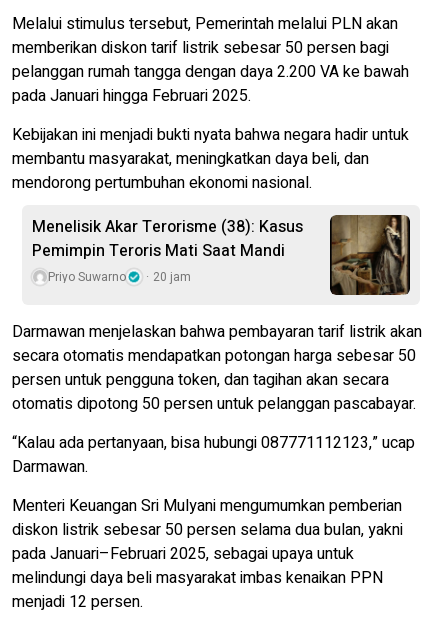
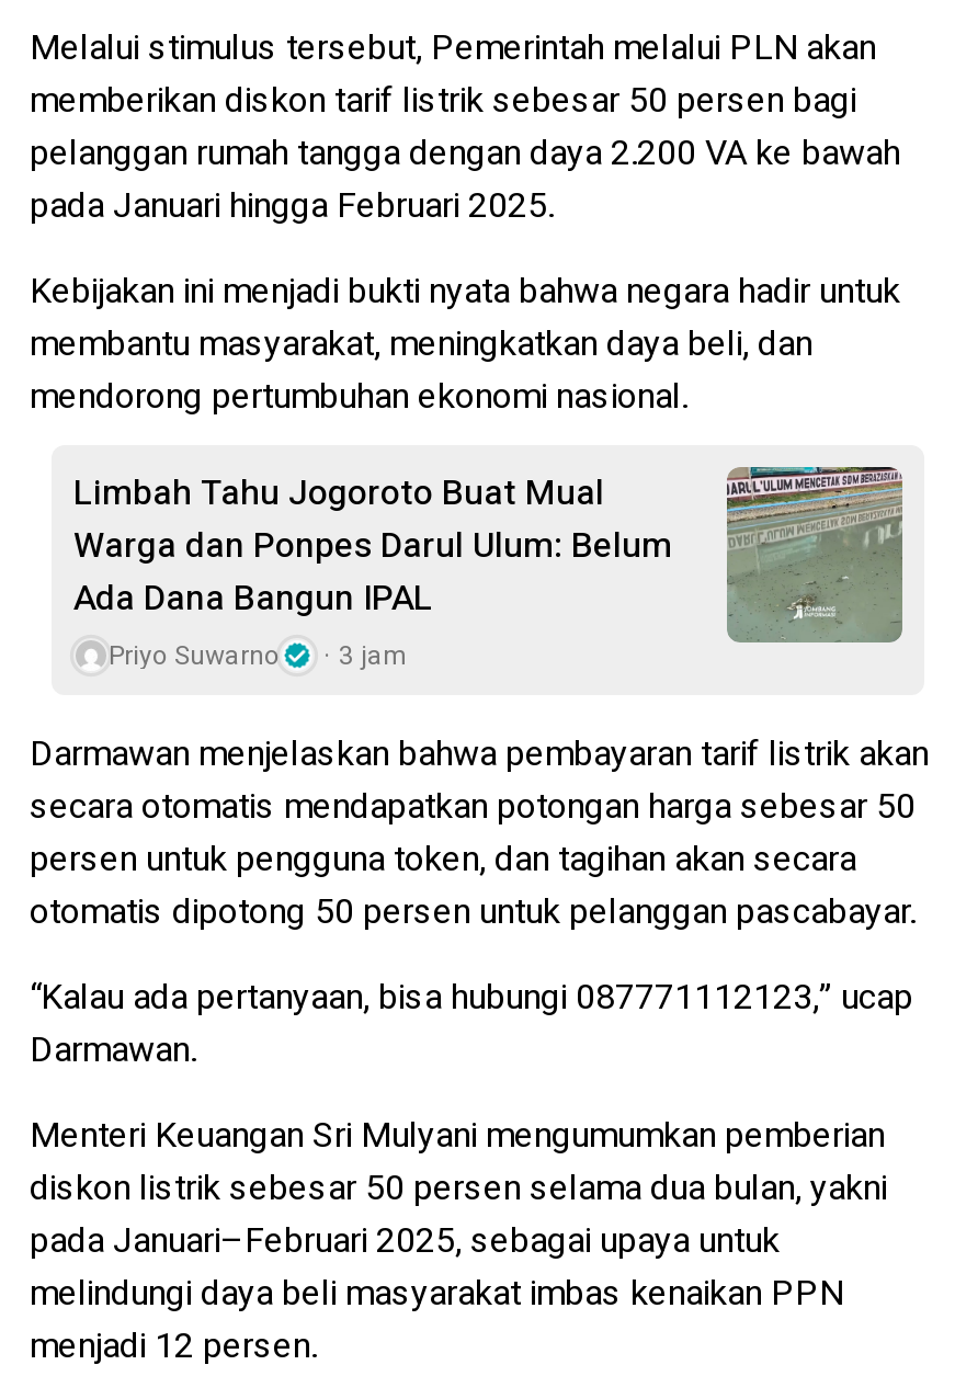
[32,214,411,296] [image] | Menelisik Akar Terorisme (38): Kasus | Pemimpin Teroris Mati Saat Mandi -> [73,465,905,673] [image] | Limbah Tahu Jogoroto Buat Mual | Warga dan Ponpes Darul Ulum: Belum | Ada Dana Bangun IPAL
[48,268,191,286] Priyo Suwarno 20 jam -> [109,636,407,676] Priyo Suwarno 3 jam

